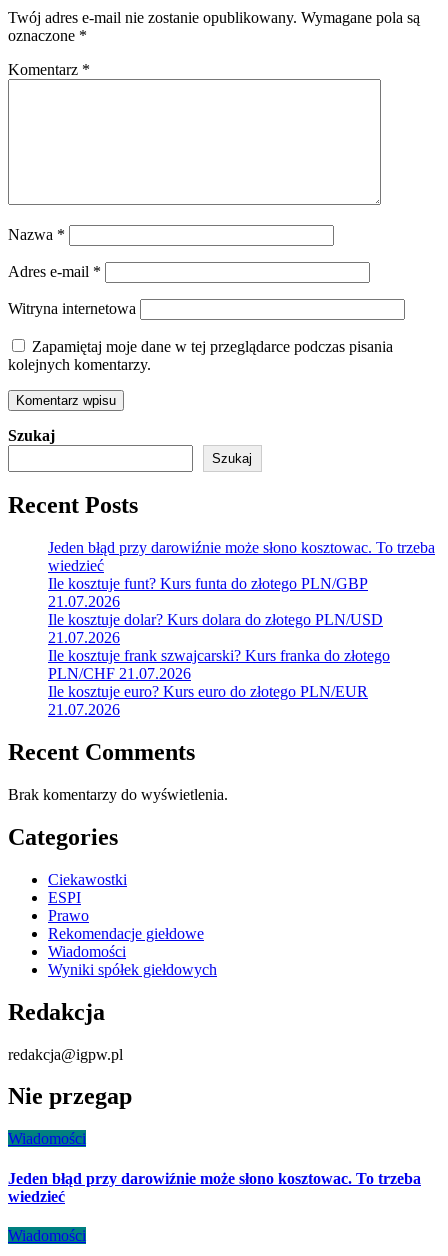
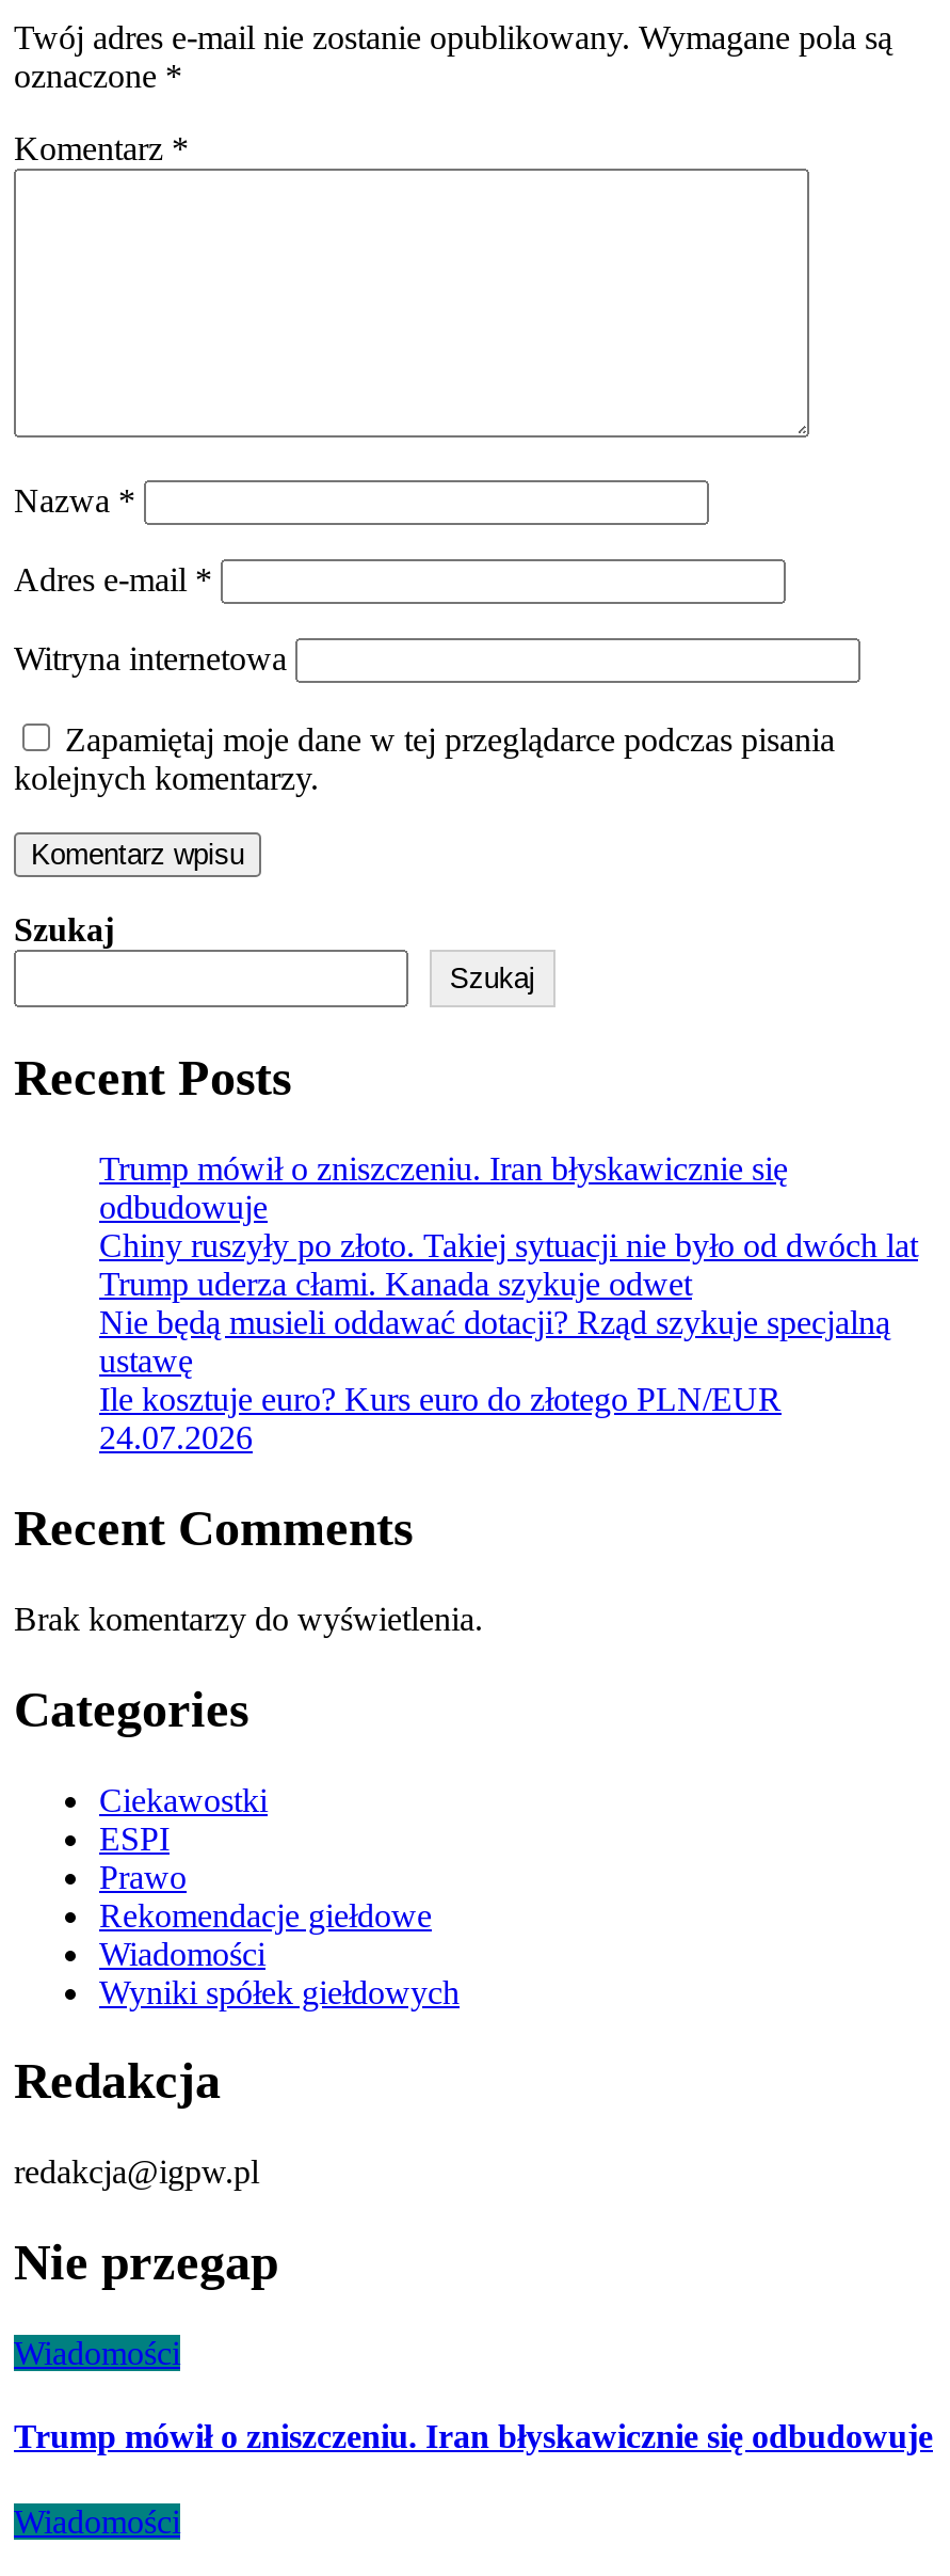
[48,539,435,682] Jeden błąd przy darowiźnie może słono kosztowac. To trzeba | wiedzieć | Ile kosztuje funt? Kurs funta do złotego PLN/GBP | 21.07.2026 | Ile kosztuje dolar? Kurs dolara do złotego PLN/USD | 21.07.2026 | Ile kosztuje frank szwajcarski? Kurs franka do złotego | PLN/CHF 21.07.2026 -> [99,1151,918,1379] Trump mówił o zniszczeniu. Iran błyskawicznie się | odbudowuje | Chiny ruszyły po złoto. Takiej sytuacji nie było od dwóch lat | Trump uderza cłami. Kanada szykuje odwet | Nie będą musieli oddawać dotacji? Rząd szykuje specjalną | ustawę
[48,701,120,718] 21.07.2026 -> [99,1419,253,1456] 24.07.2026
[8,1170,421,1205] Jeden błąd przy darowiźnie może słono kosztowac. To trzeba | wiedzieć -> [14,2419,933,2456] Trump mówił o zniszczeniu. Iran błyskawicznie się odbudowuje

